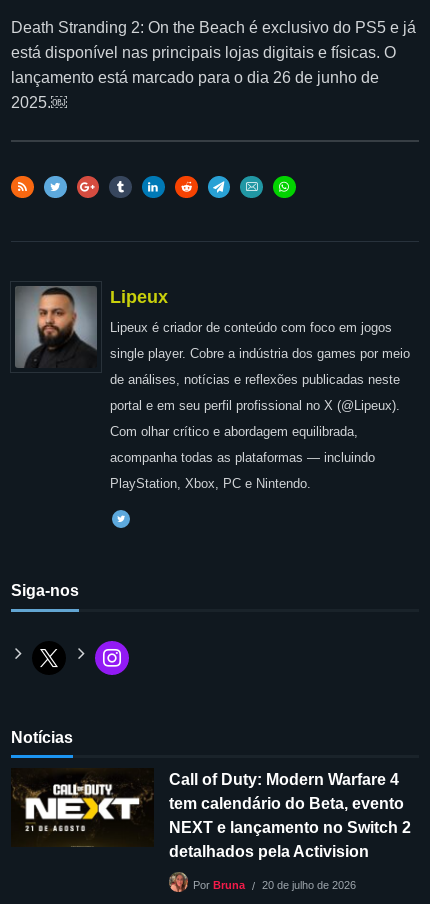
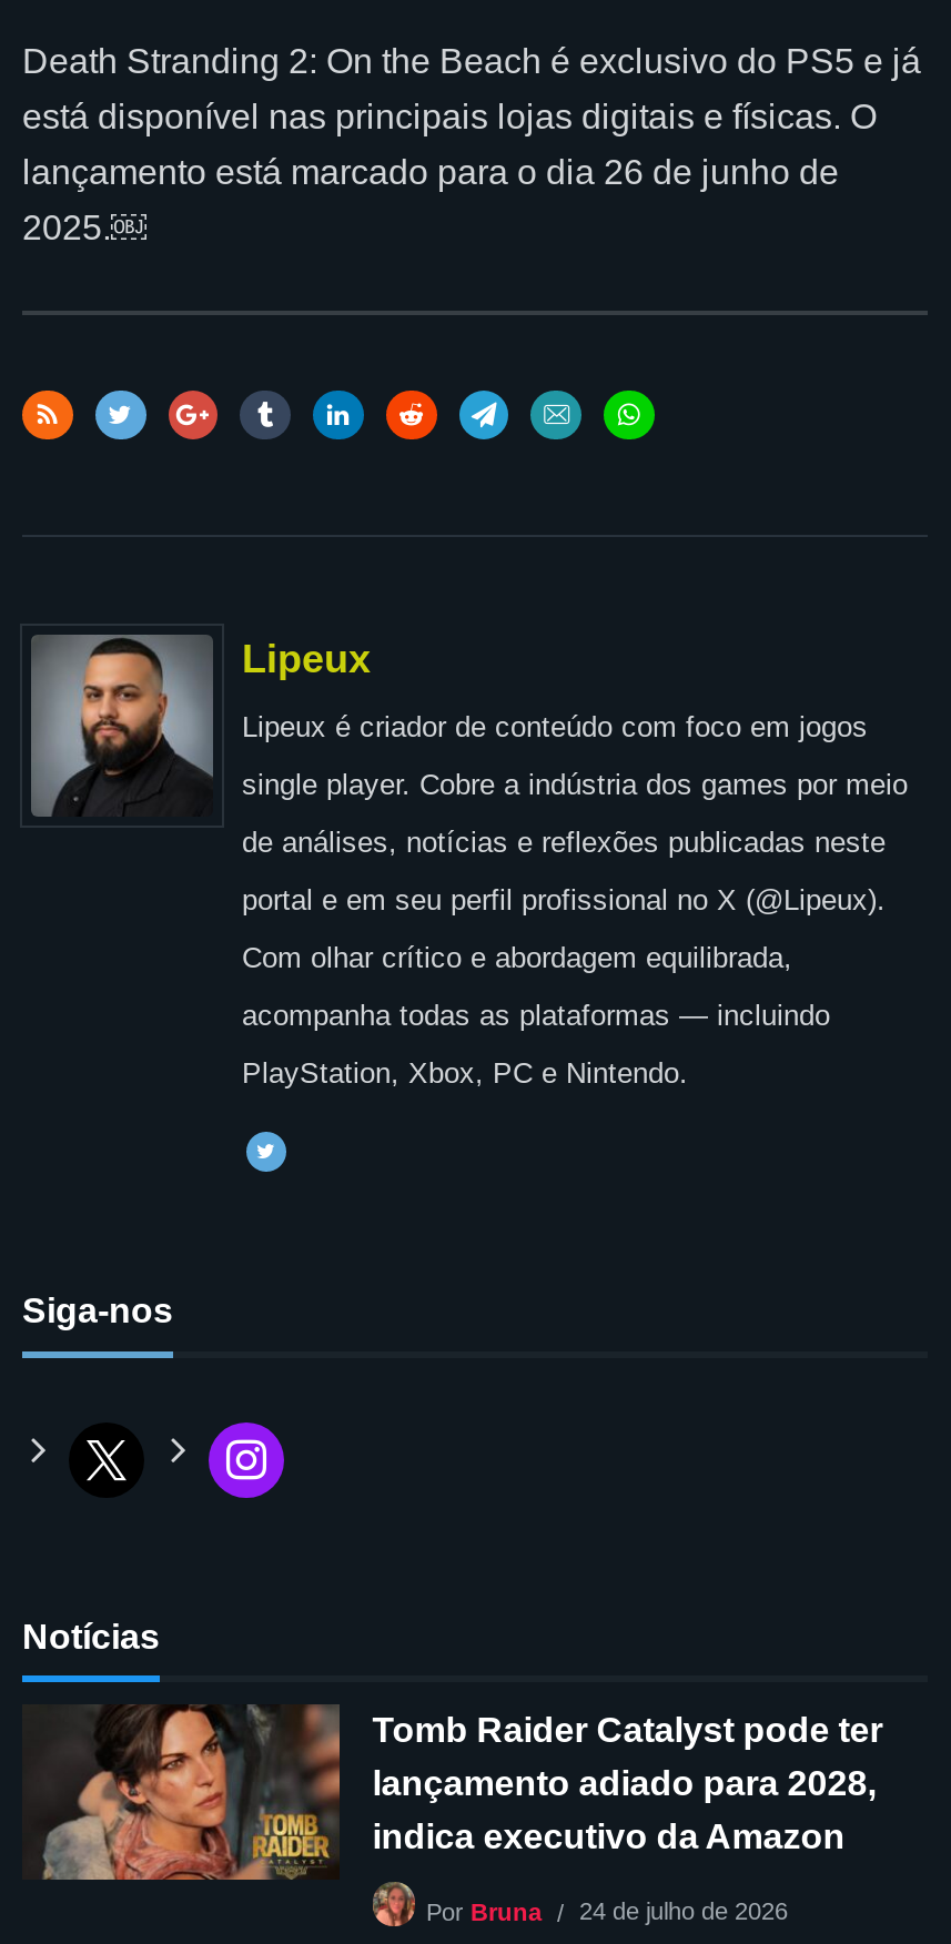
[12,769,411,860] [image] | Call of Duty: Modern Warfare 4 | tem calendário do Beta, evento | NEXT e lançamento no Switch 2 | detalhados pela Activision -> [27,1702,883,1882] [image] | Tomb Raider Catalyst pode ter | lançamento adiado para 2028, | indica executivo da Amazon
[193,879,356,892] Por Bruna 20 de julho de 2026 -> [426,1897,788,1926] Por Bruna 24 de julho de 2026

